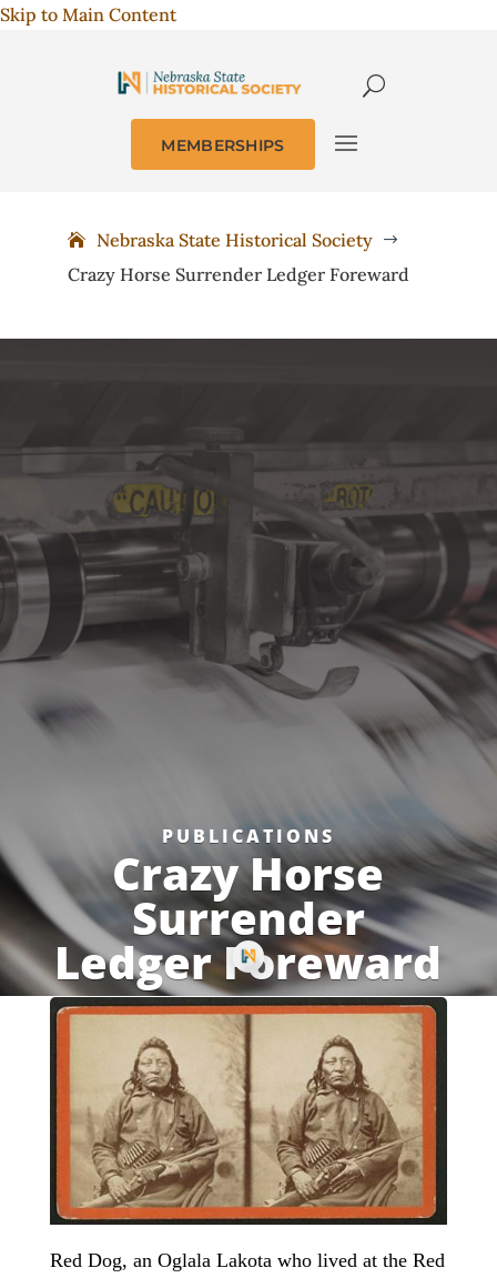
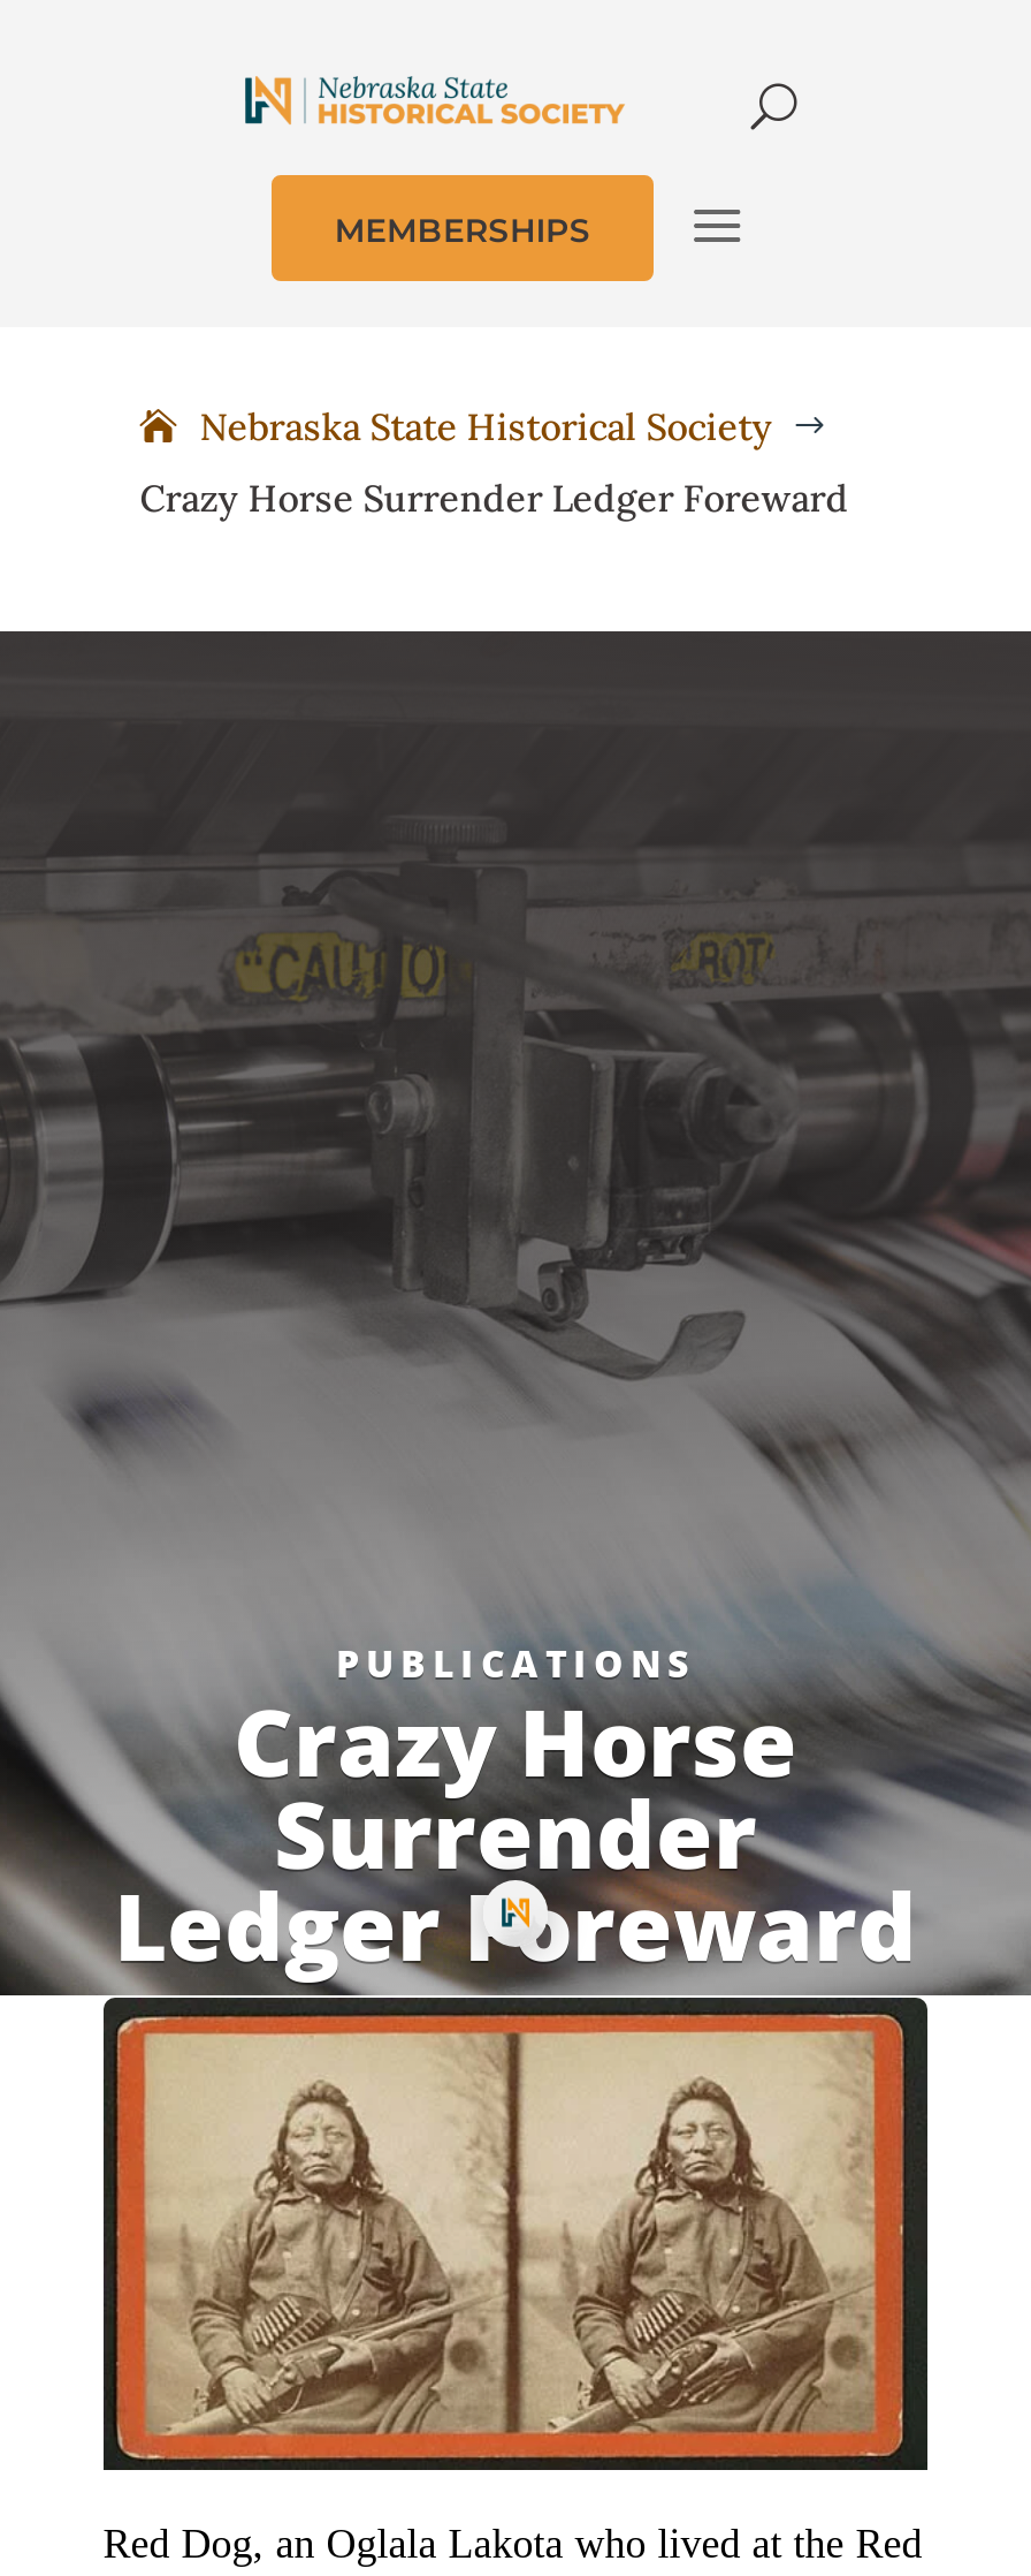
[0,3,176,26] Skip to Main Content -> none

